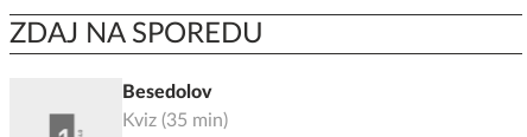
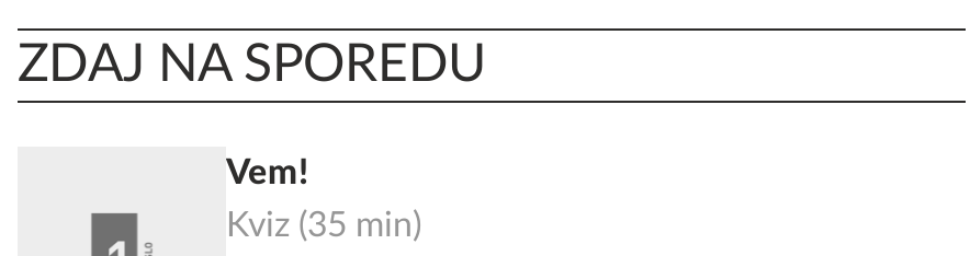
[122,82,212,101] Besedolov -> [226,154,309,189] Vem!

